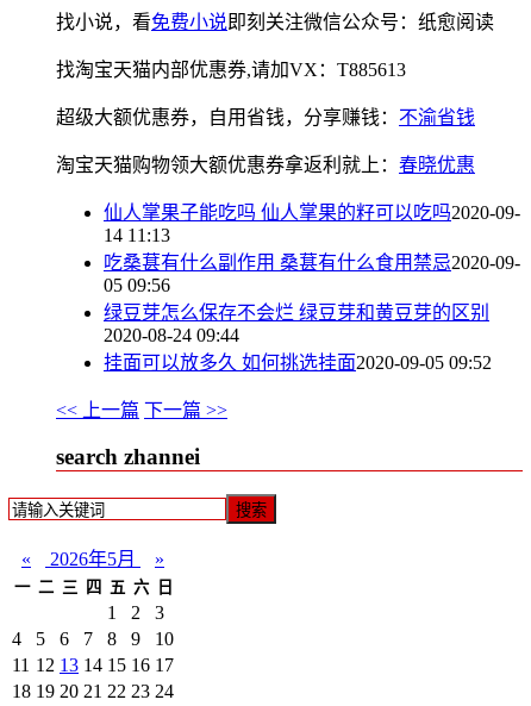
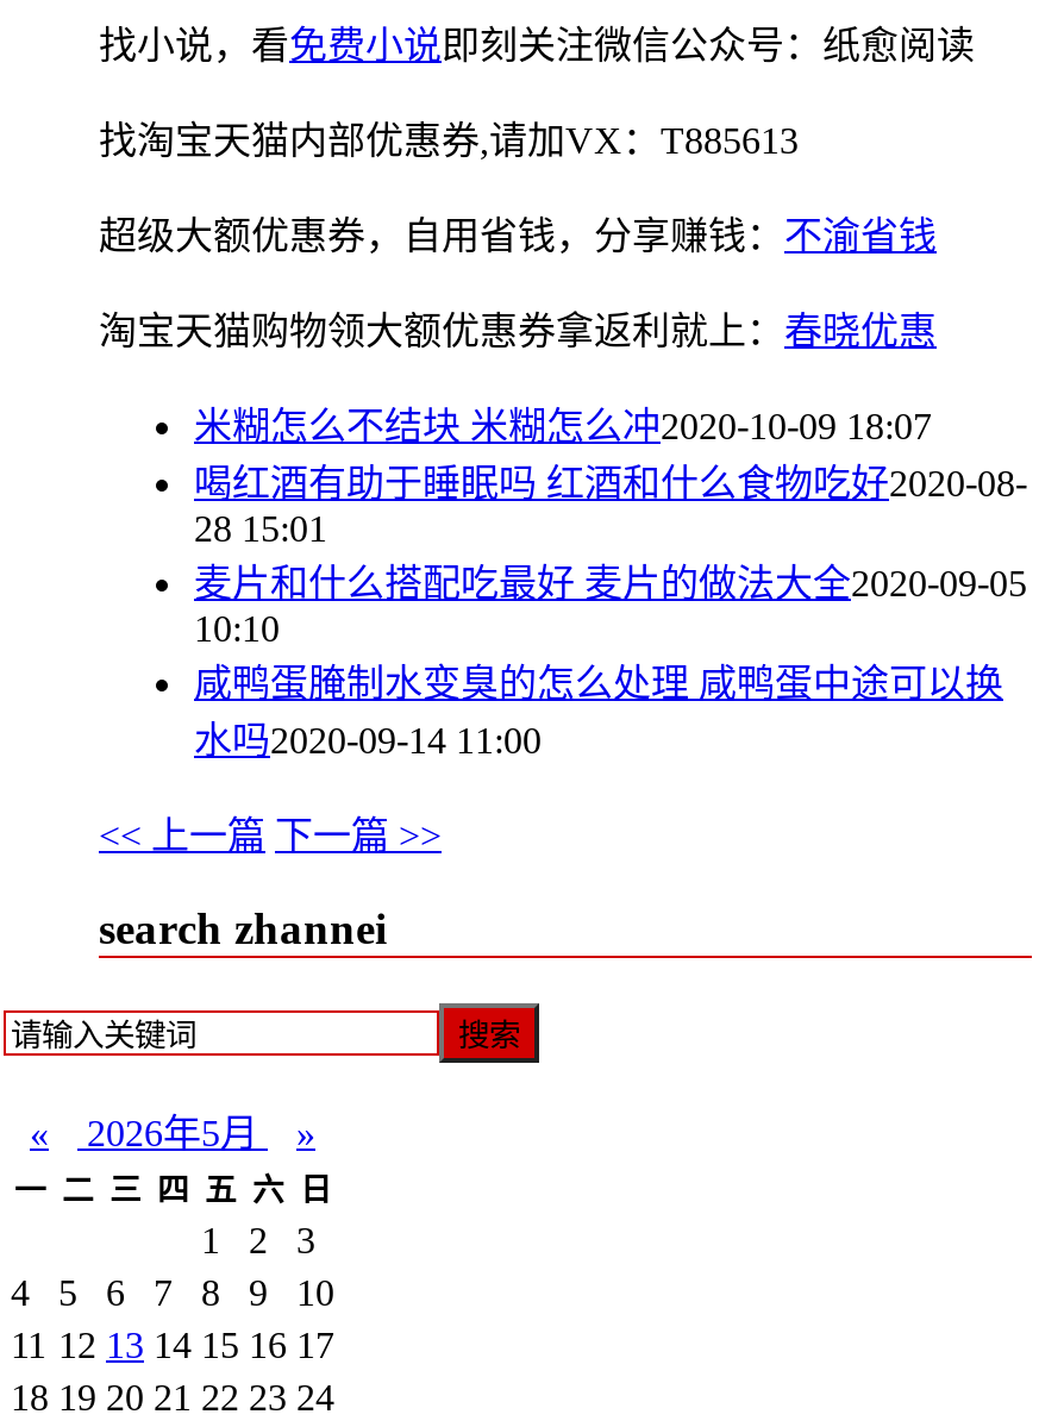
[104,202,520,372] 仙人掌果子能吃吗 仙人掌果的籽可以吃吗2020-09- | 14 11:13 | 吃桑葚有什么副作用 桑葚有什么食用禁忌2020-09- | 05 09:56 | 绿豆芽怎么保存不会烂 绿豆芽和黄豆芽的区别 | 2020-08-24 09:44 | 挂面可以放多久 如何挑选挂面2020-09-05 09:52 -> [194,405,1027,760] 米糊怎么不结块 米糊怎么冲2020-10-09 18:07 | 喝红酒有助于睡眠吗 红酒和什么食物吃好2020-08- | 28 15:01 | 麦片和什么搭配吃最好 麦片的做法大全2020-09-05 | 10:10 | 咸鸭蛋腌制水变臭的怎么处理 咸鸭蛋中途可以换 | 水吗2020-09-14 11:00

